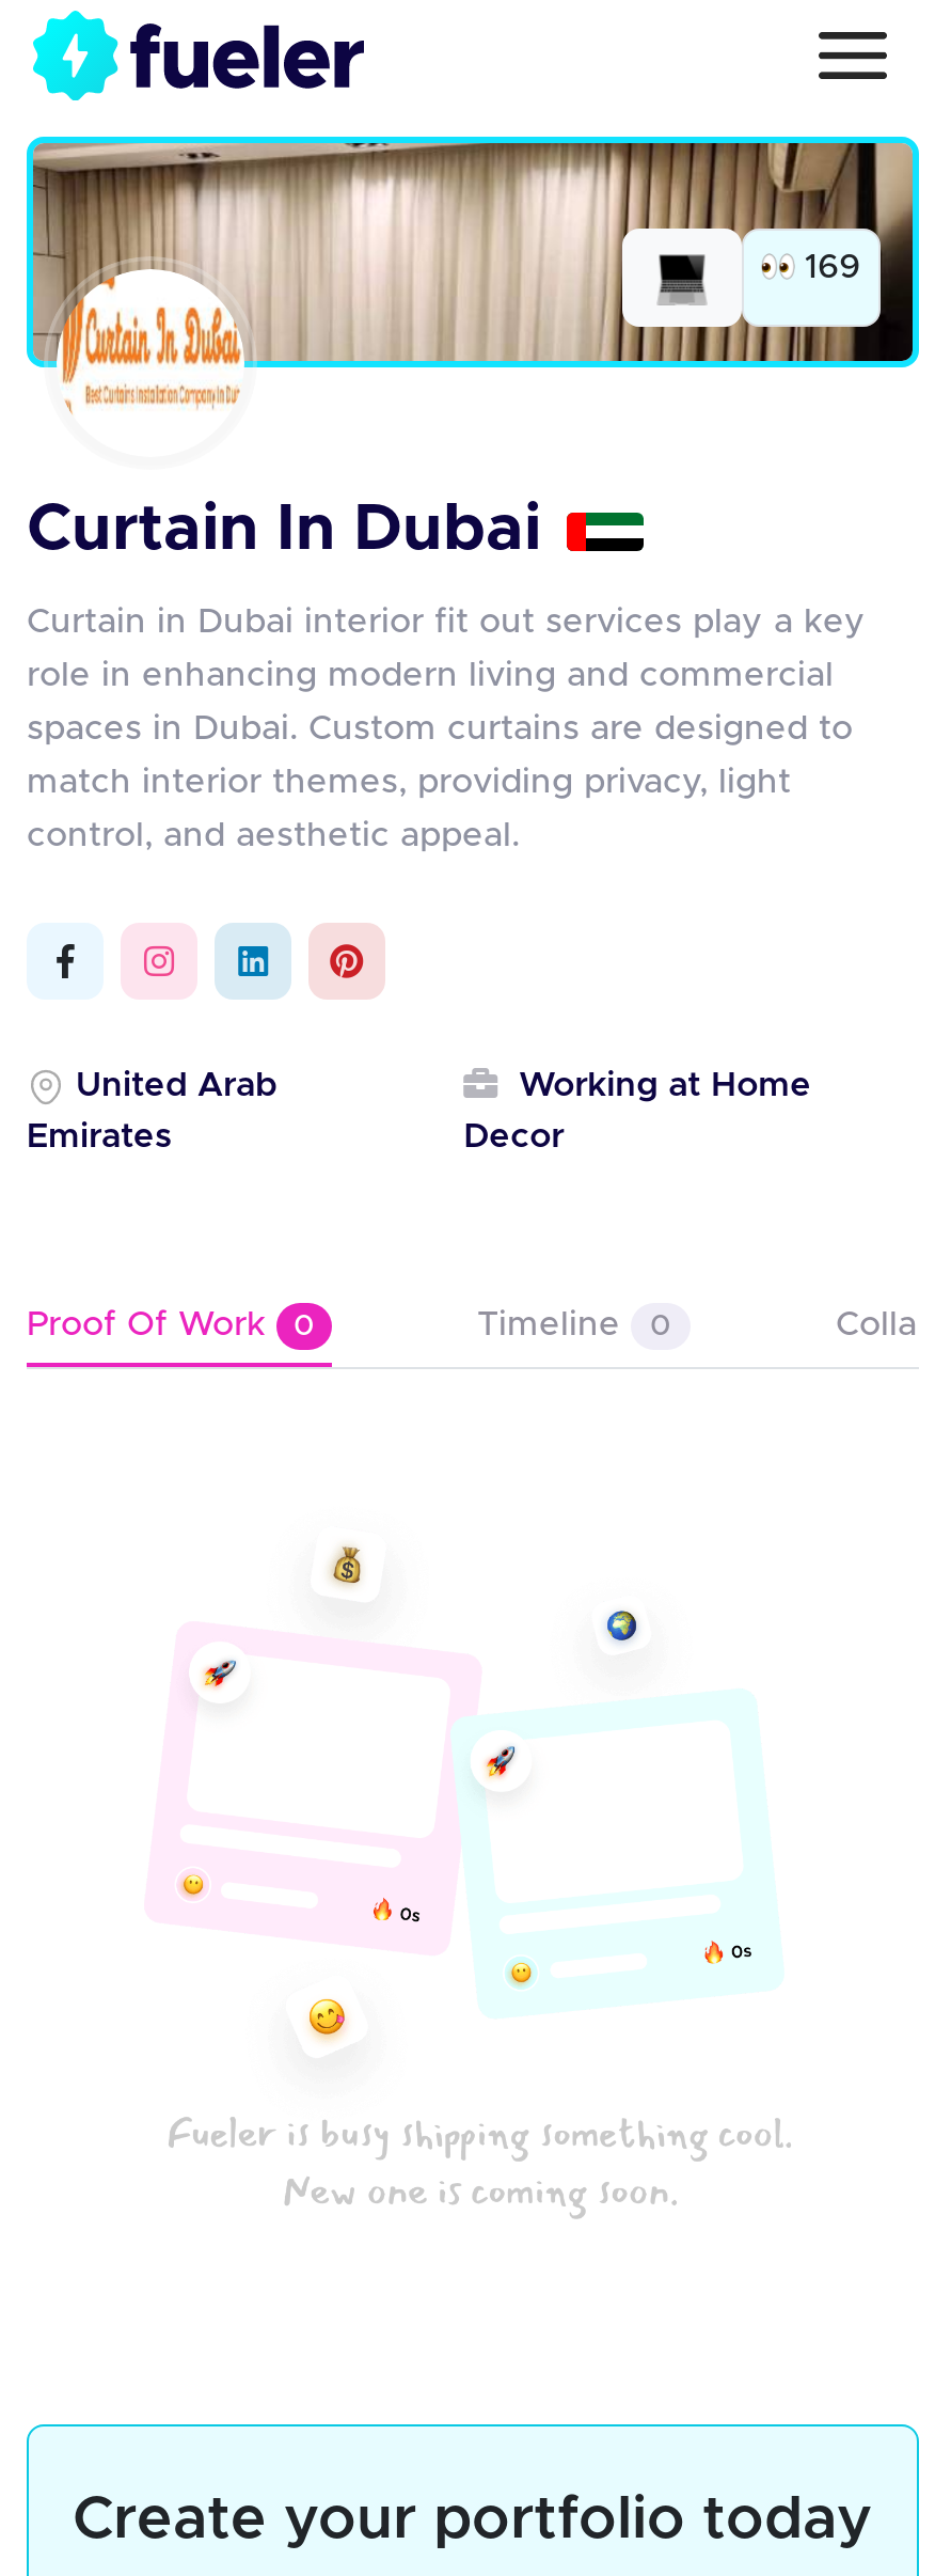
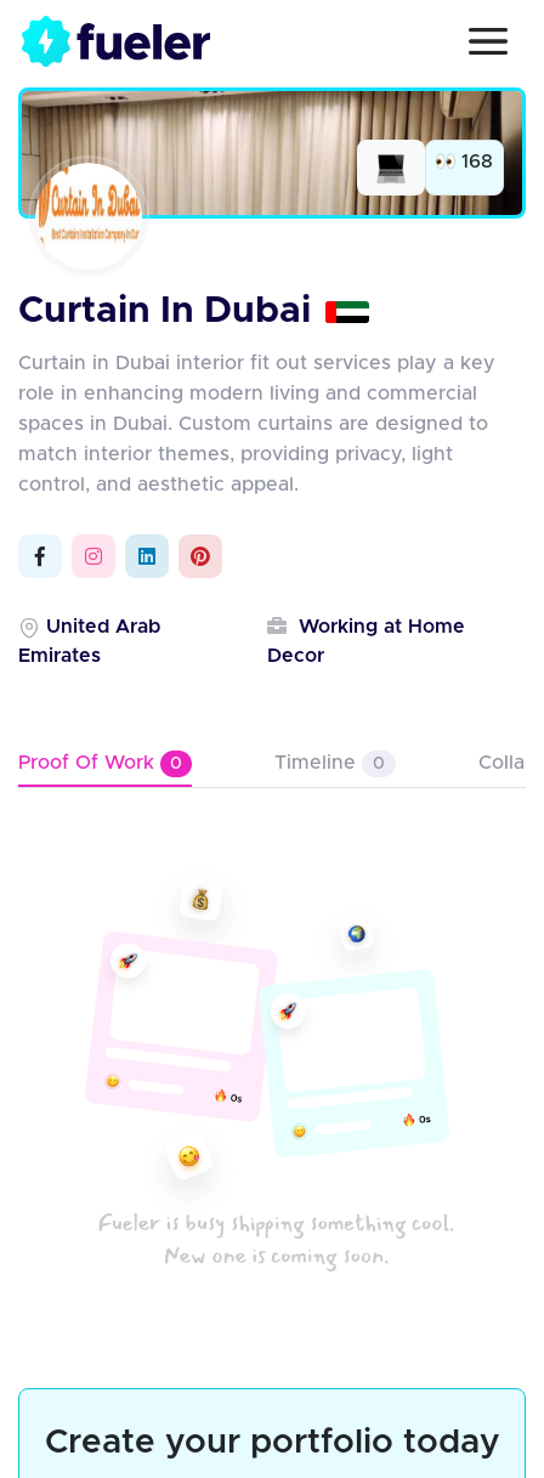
[805,251,860,285] 169 -> [461,152,492,172] 168

